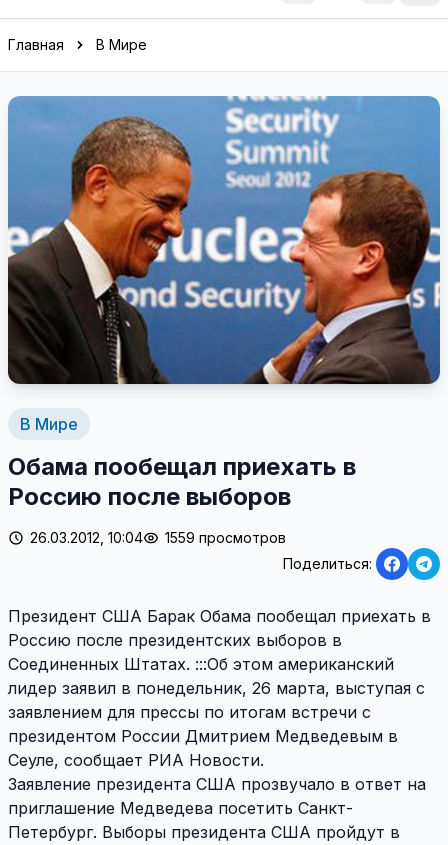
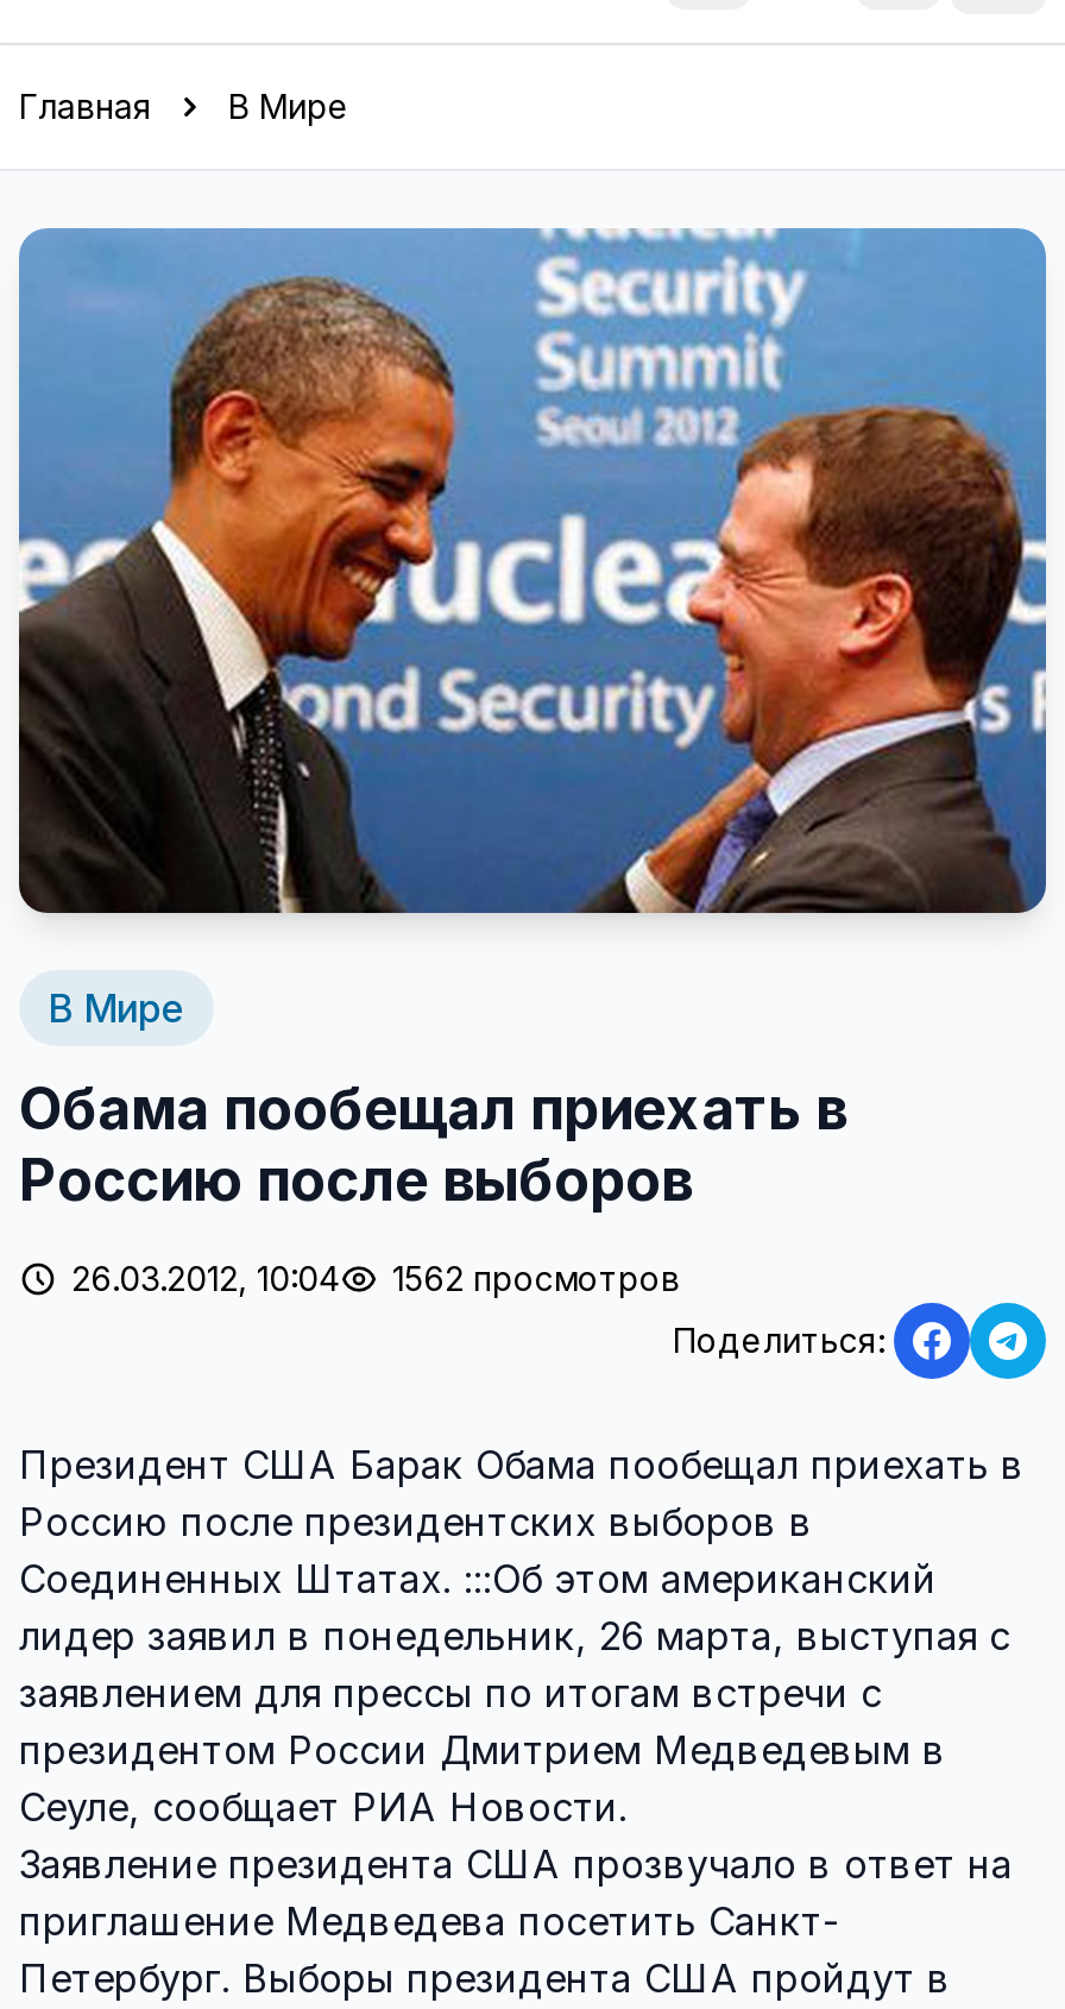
[30,529,286,546] 26.03.2012, 10:04 1559 просмотров -> [71,1259,680,1299] 26.03.2012, 10:04 1562 просмотров

